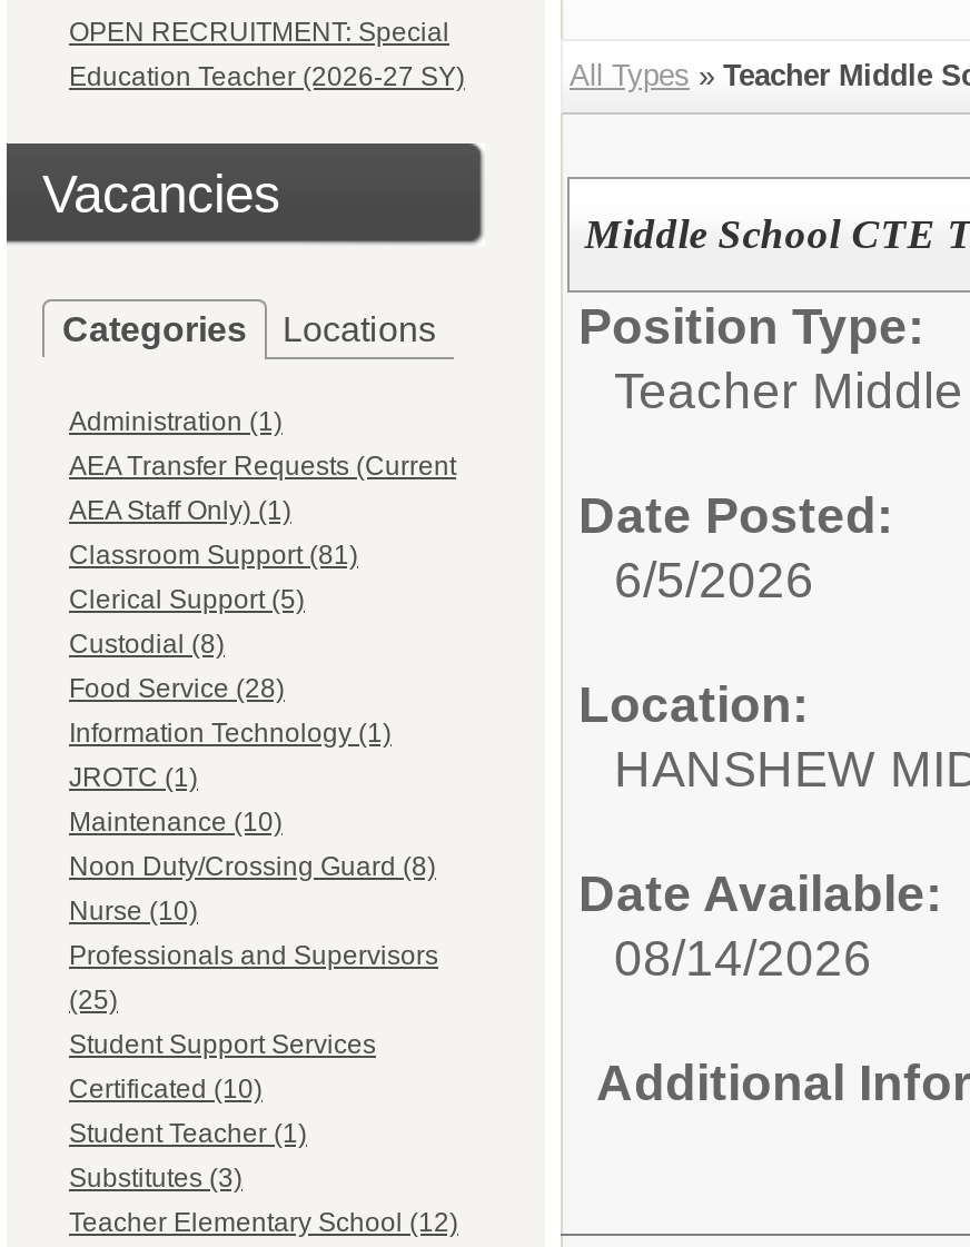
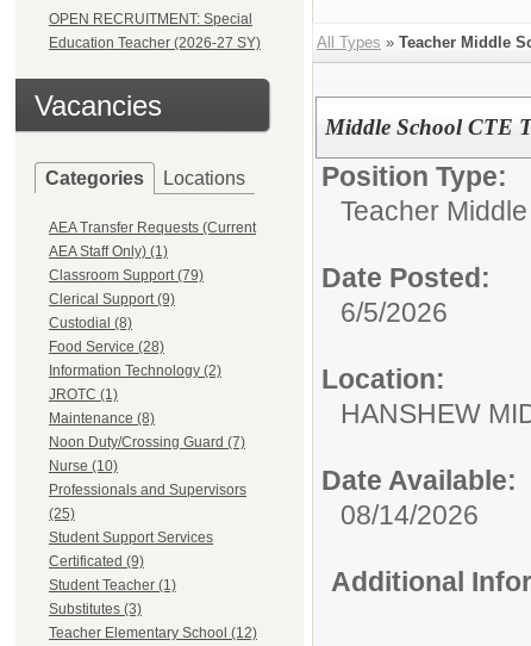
[69,406,283,437] Administration (1) -> none
[69,540,358,571] Classroom Support (81) -> [49,267,204,284] Classroom Support (79)
[69,584,305,615] Clerical Support (5) -> [49,291,175,308] Clerical Support (9)
[69,717,392,749] Information Technology (1) -> [49,362,221,379] Information Technology (2)
[69,806,283,838] Maintenance (10) -> [49,410,155,427] Maintenance (8)
[69,851,436,882] Noon Duty/Crossing Guard (8) -> [49,434,245,451] Noon Duty/Crossing Guard (7)
[69,1073,263,1105] Certificated (10) -> [49,553,144,570] Certificated (9)

